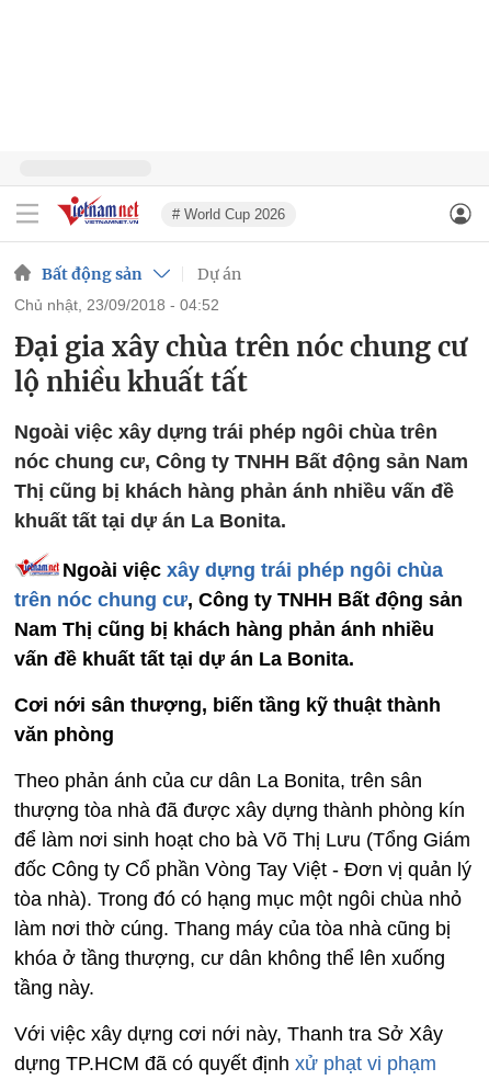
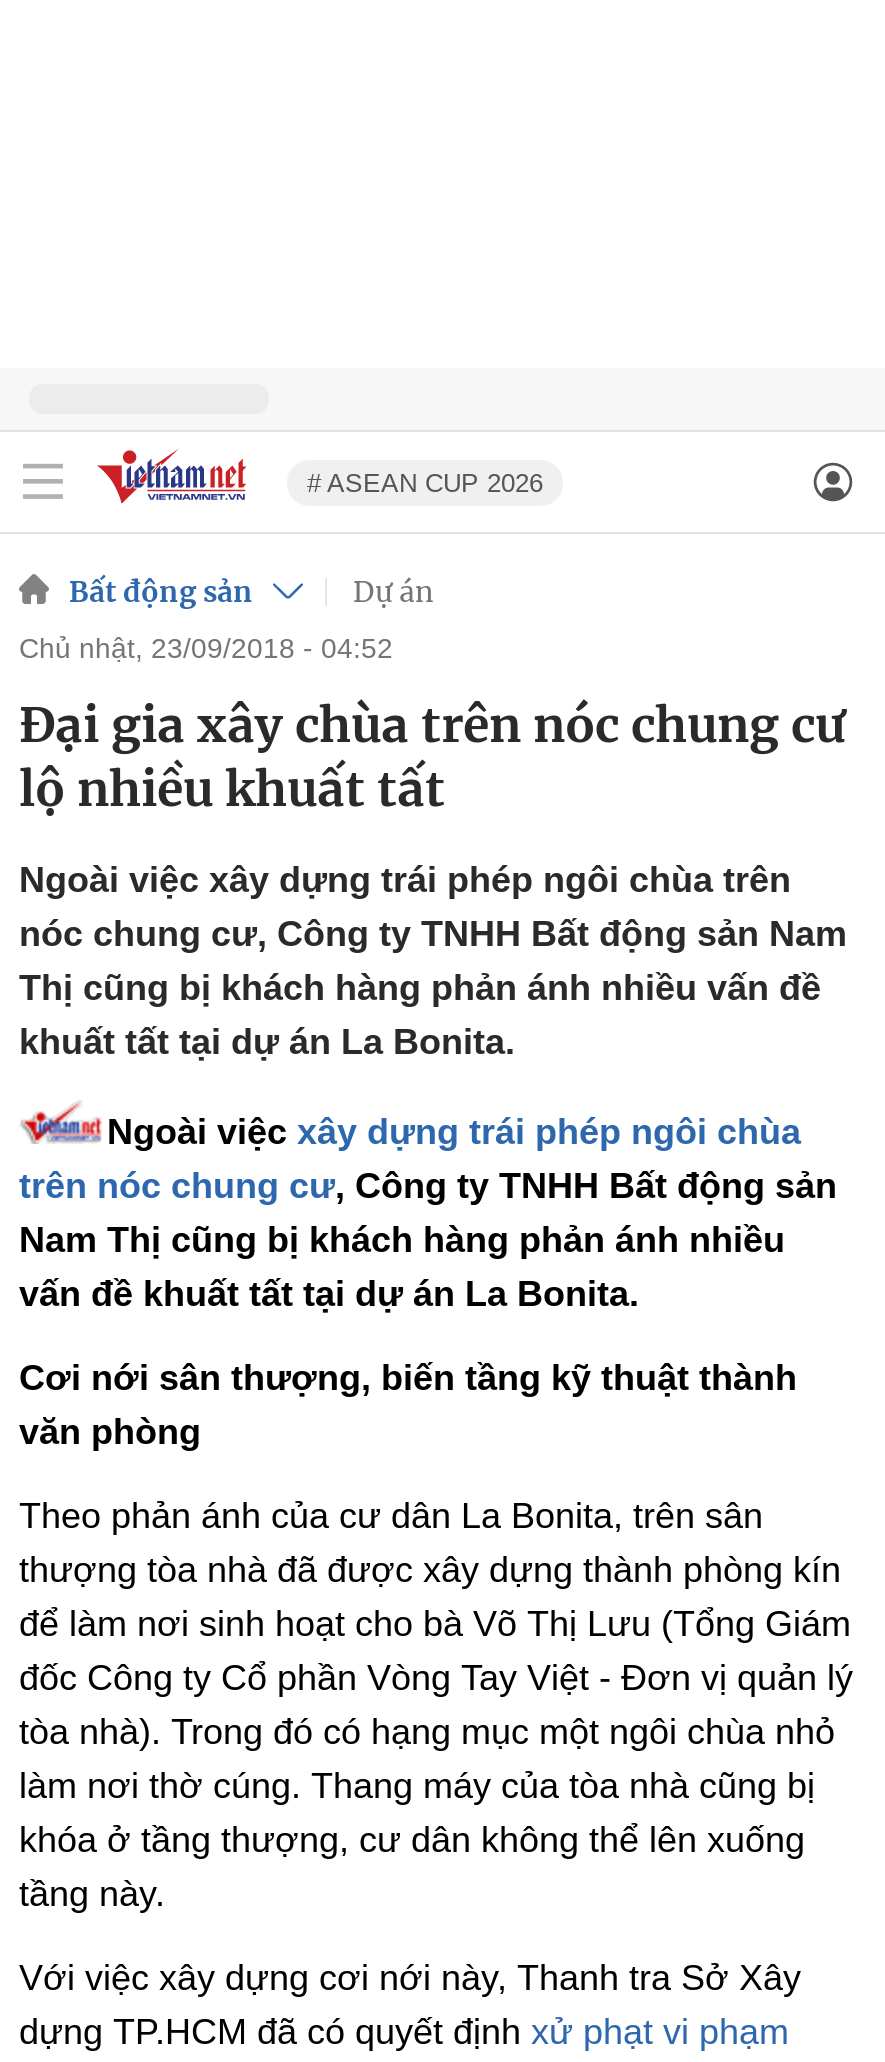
[172,206,285,222] # World Cup 2026 -> [307,467,543,497] # ASEAN CUP 2026

